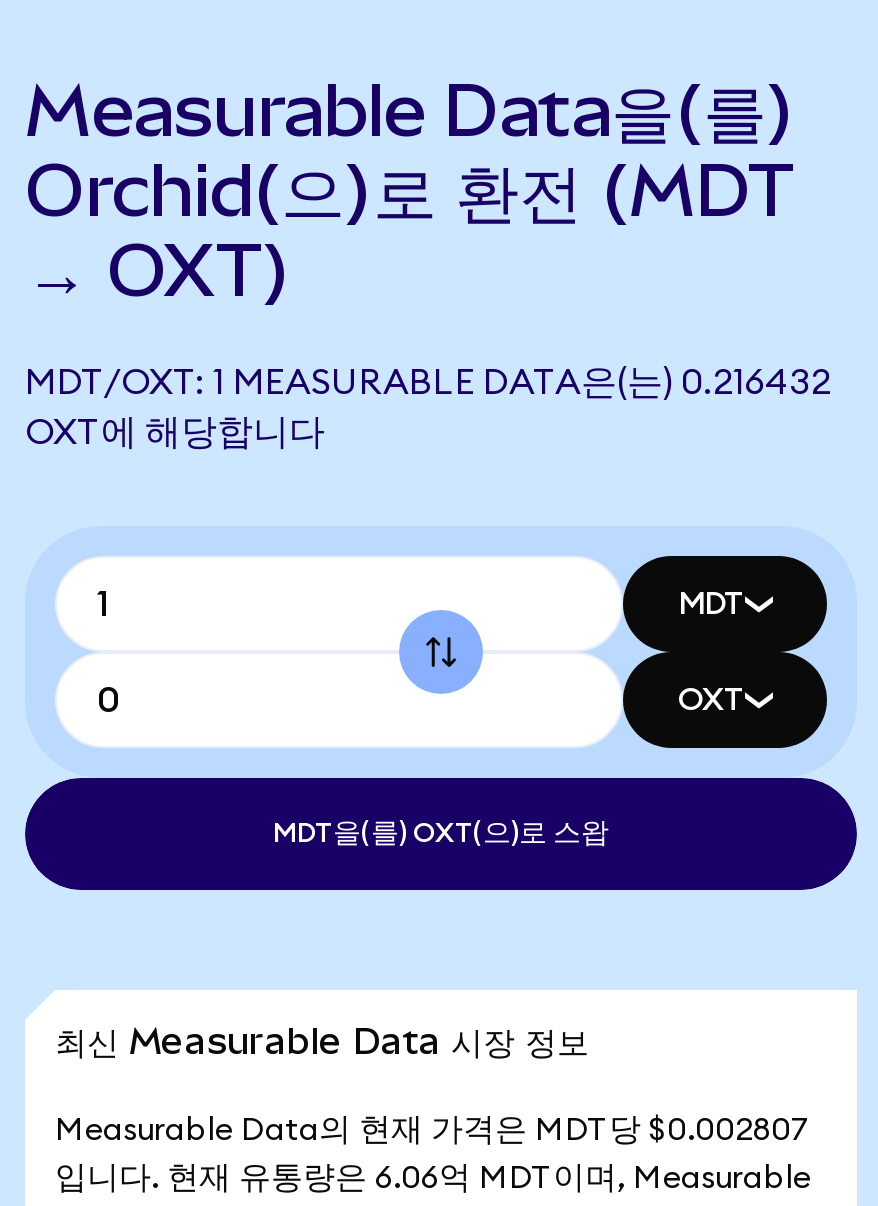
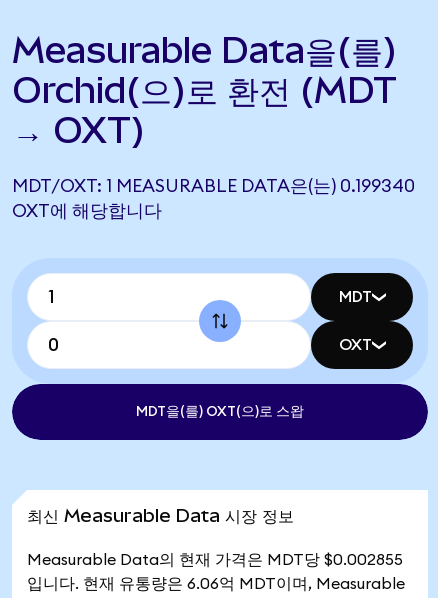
[25,364,831,400] MDT/OXT: 1 MEASURABLE DATA은(는) 0.216432 -> [12,177,415,195] MDT/OXT: 1 MEASURABLE DATA은(는) 0.199340
[55,1114,809,1146] Measurable Data의 현재 가격은 MDT당 $0.002807 -> [27,552,403,568] Measurable Data의 현재 가격은 MDT당 $0.002855

